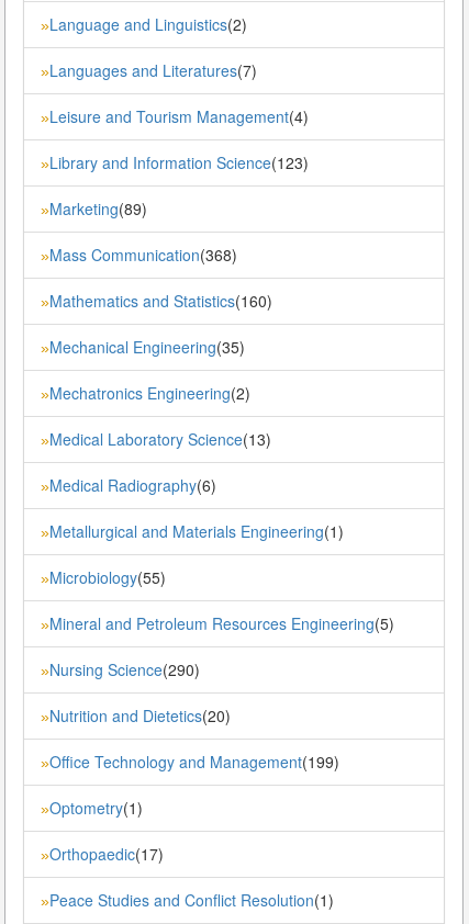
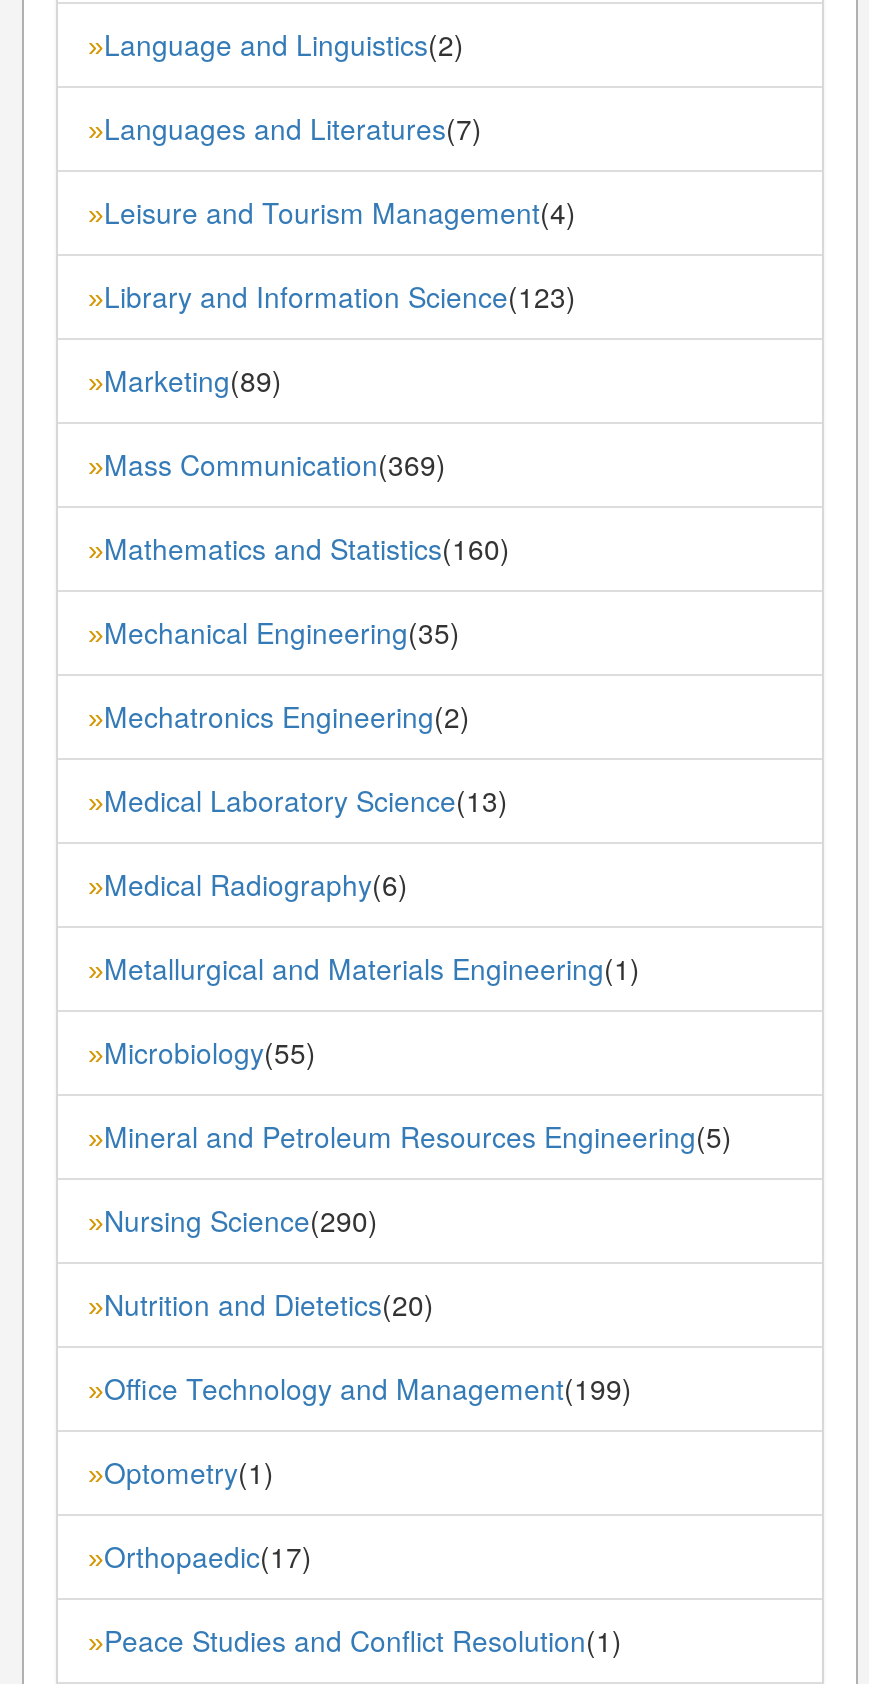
[41,244,237,265] »Mass Communication(368) -> [88,444,446,484] »Mass Communication(369)

